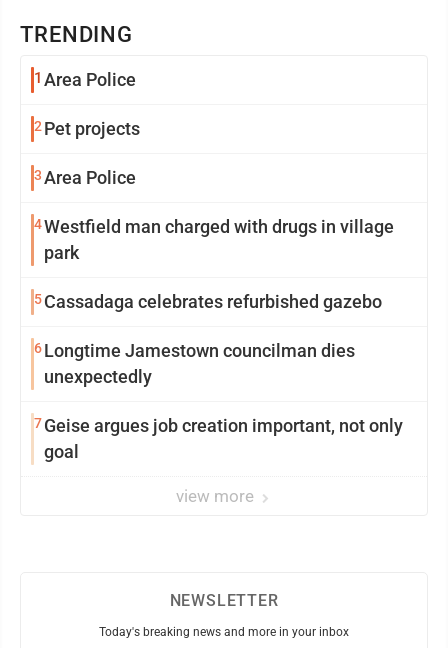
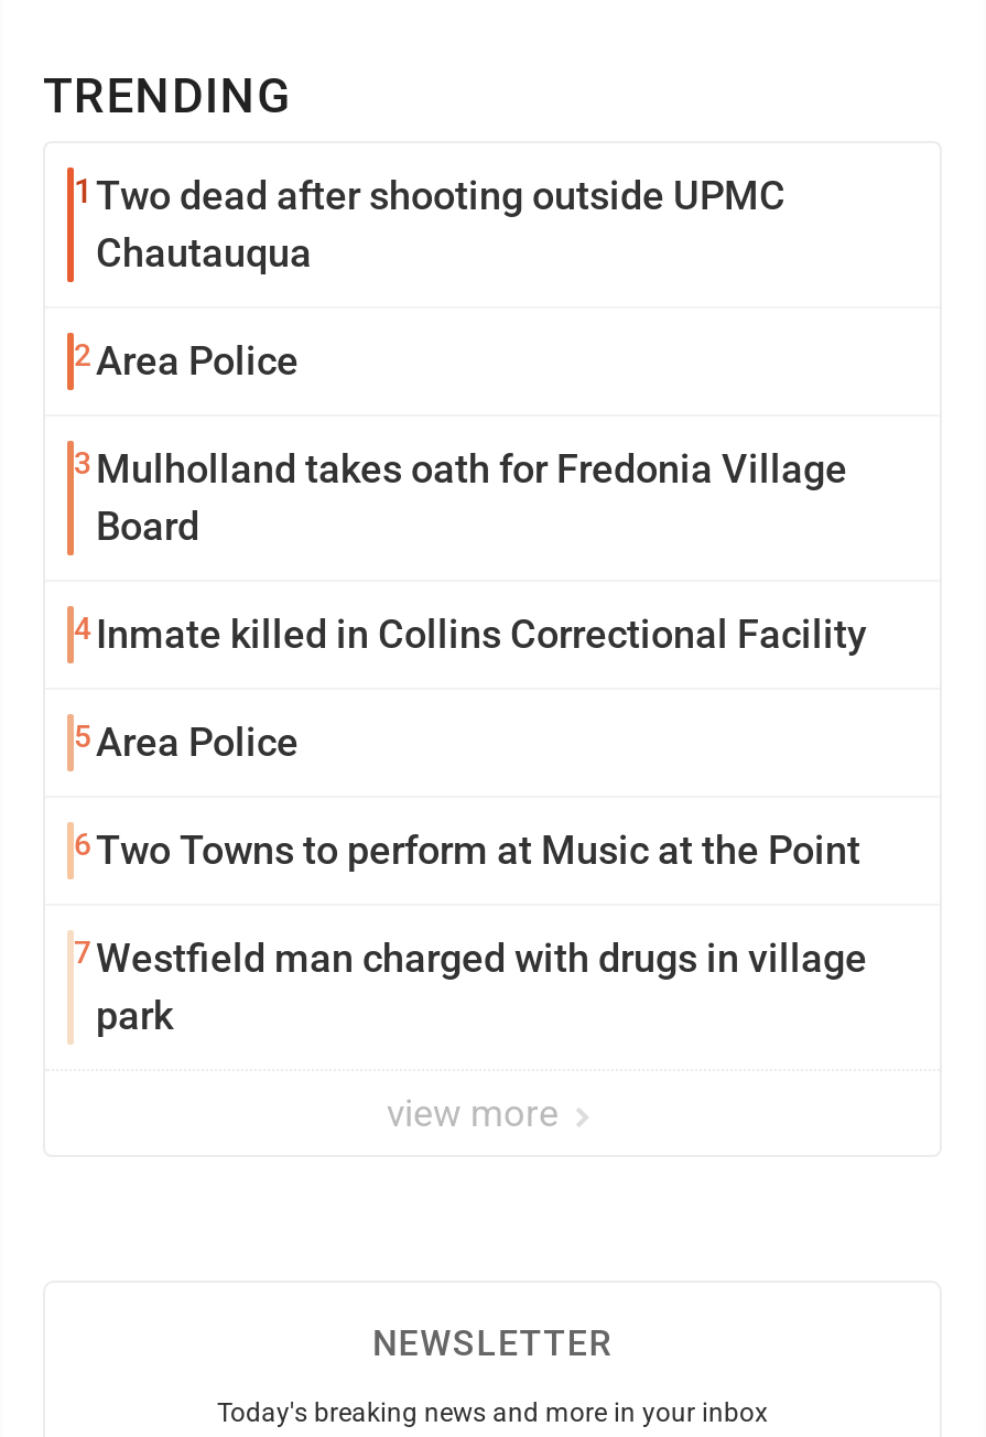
[34,69,394,237] 1 Area Police | 2 Pet projects | 3 Area Police | 4 Westfield man charged with drugs in village -> [74,172,867,981] 1 Two dead after shooting outside UPMC | Chautauqua | 2 Area Police | 3 Mulholland takes oath for Fredonia Village | Board | 4 Inmate killed in Collins Correctional Facility | 5 Area Police | 6 Two Towns to perform at Music at the Point | 7 Westfield man charged with drugs in village
moved [44,242,79,263] -> [96,992,173,1038]: park
[34,291,403,462] 5 Cassadaga celebrates refurbished gazebo | 6 Longtime Jamestown councilman dies | unexpectedly | 7 Geise argues job creation important, not only | goal -> none

